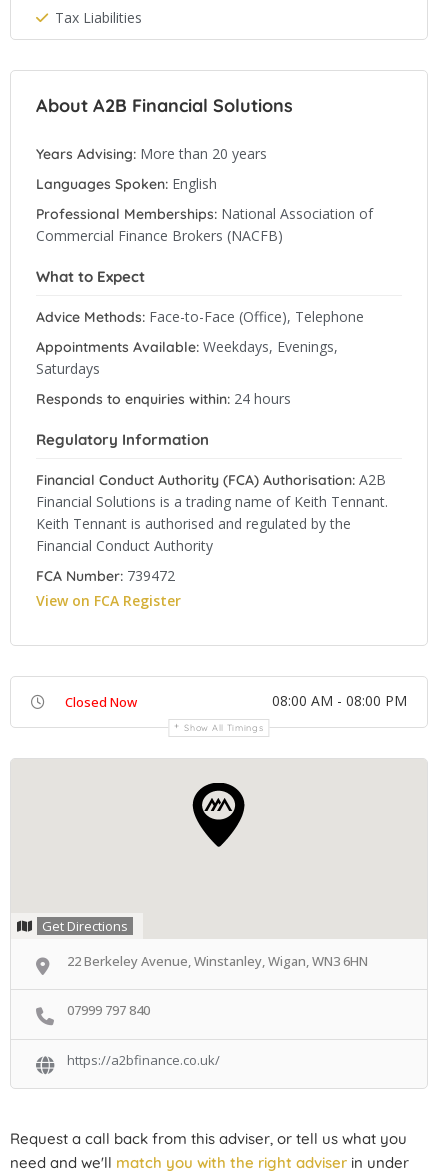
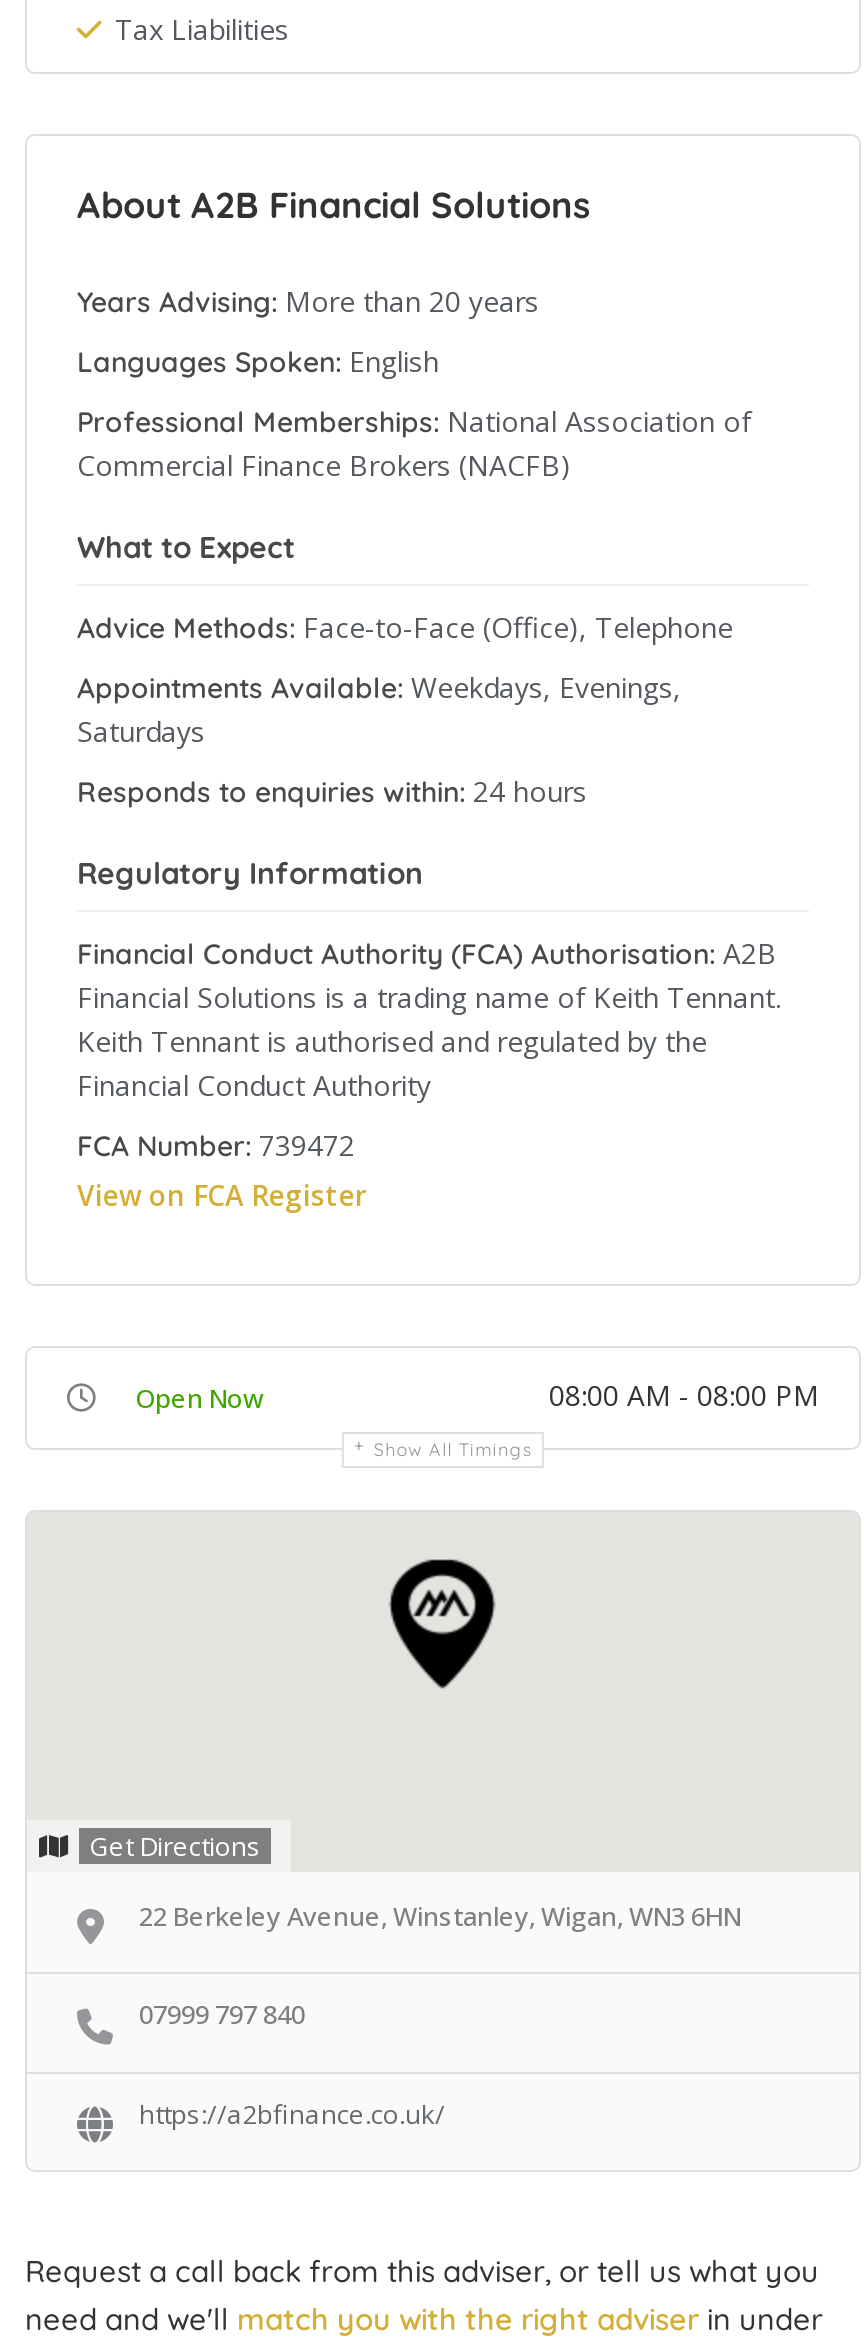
[65,693,137,711] Closed Now -> [135,1380,263,1416] Open Now

